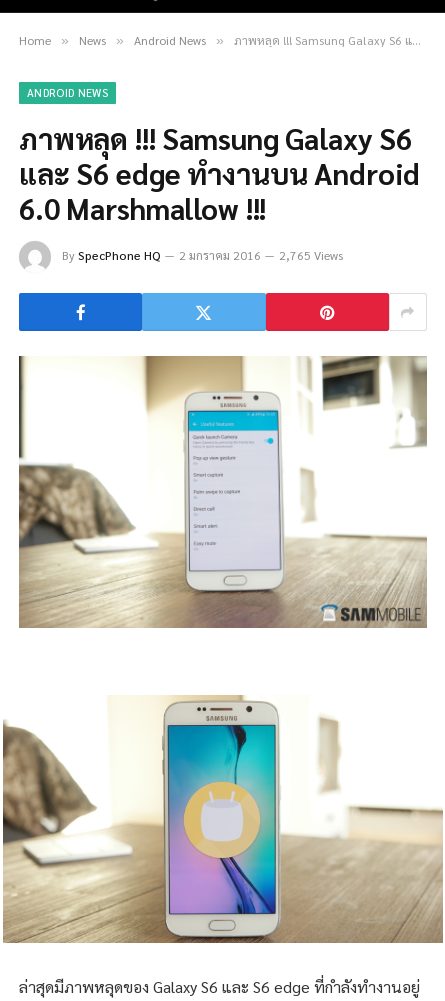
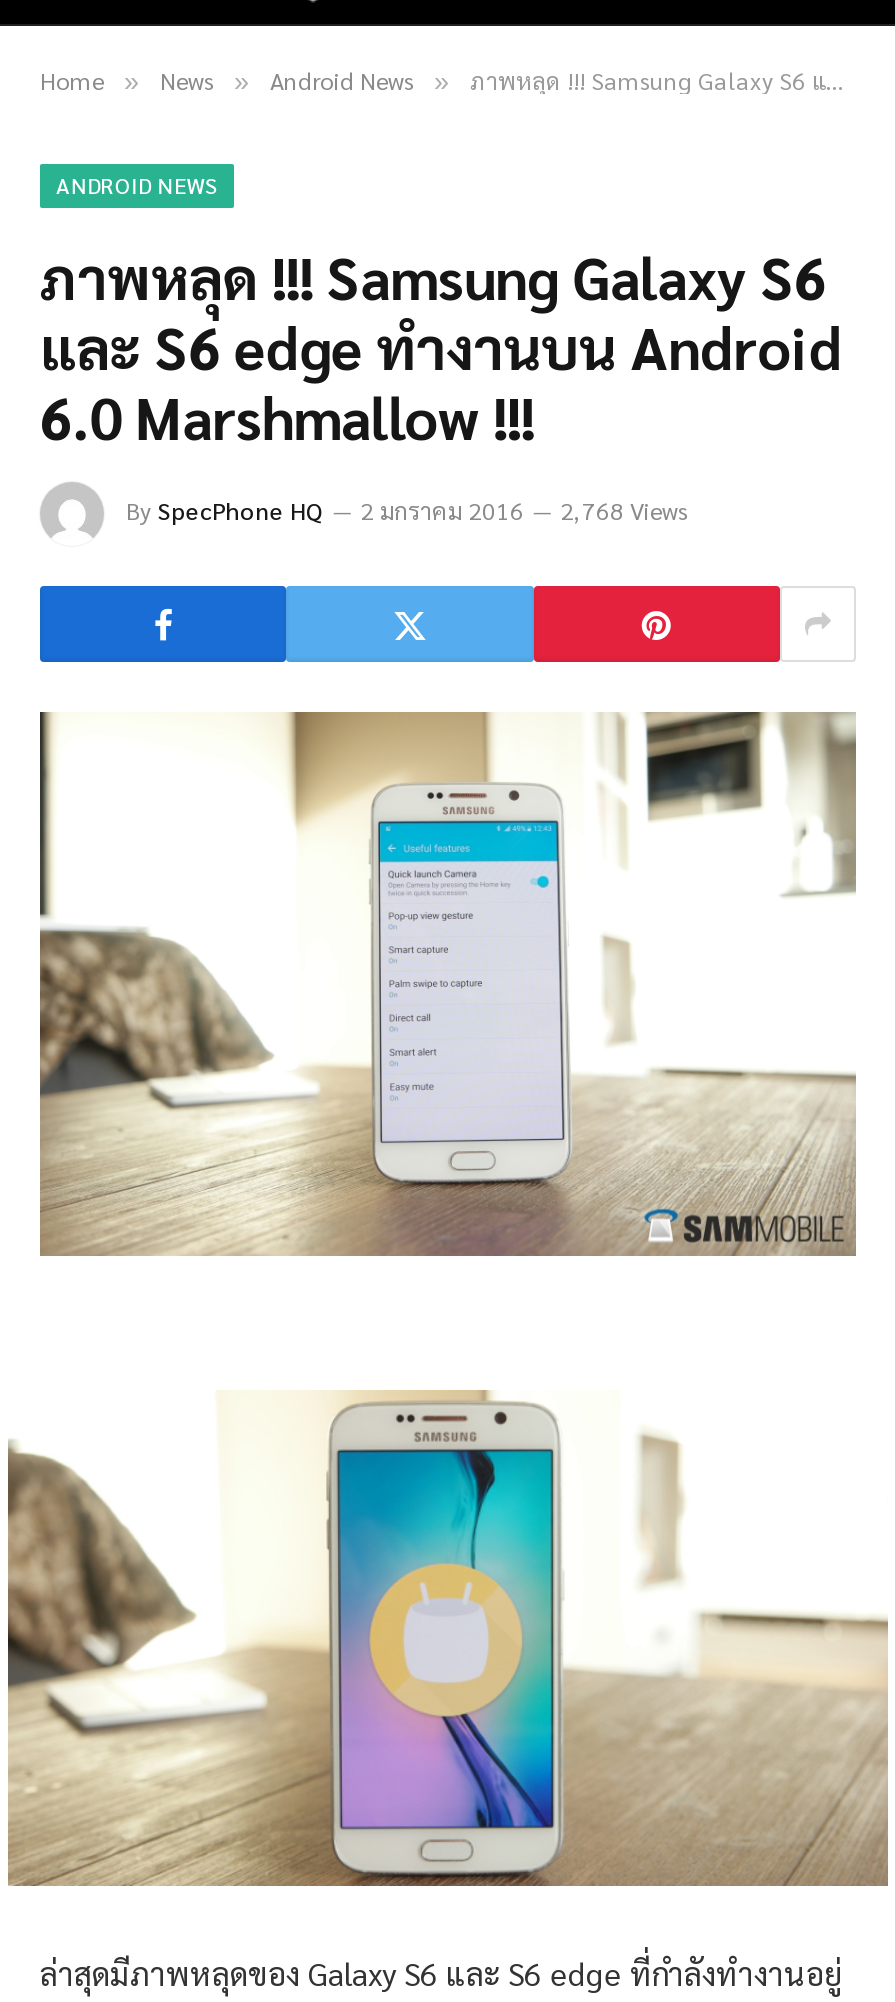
[62,247,343,263] By SpecPhone HQ 2 มกราคม 2016 2,765 Views -> [126,494,688,526] By SpecPhone HQ 2 มกราคม 2016 2,768 Views

